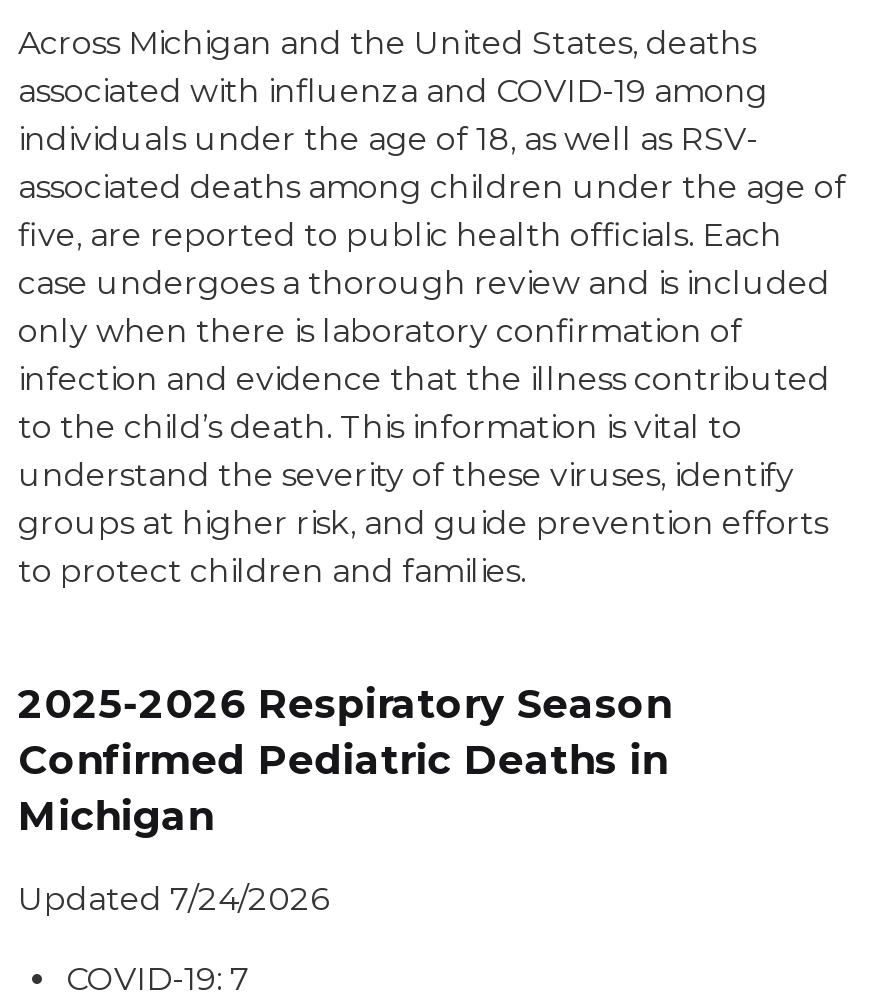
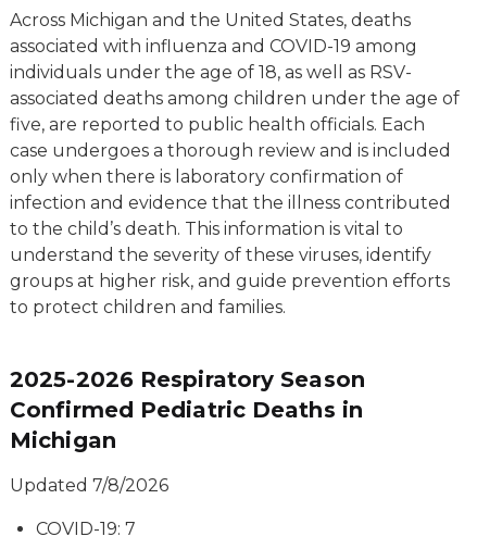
[18,880,328,918] Updated 7/24/2026 -> [10,475,168,496] Updated 7/8/2026

